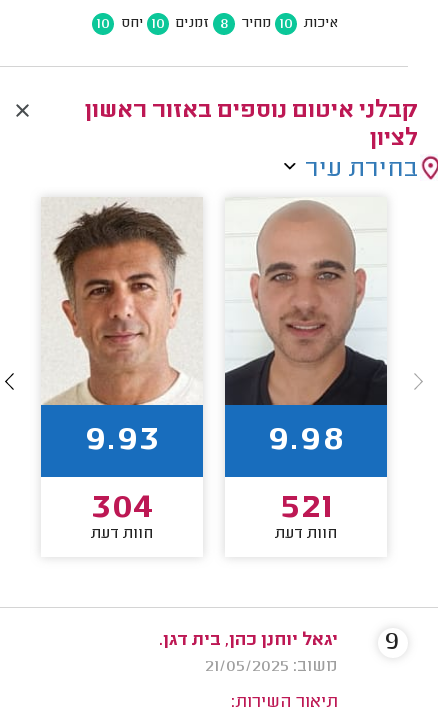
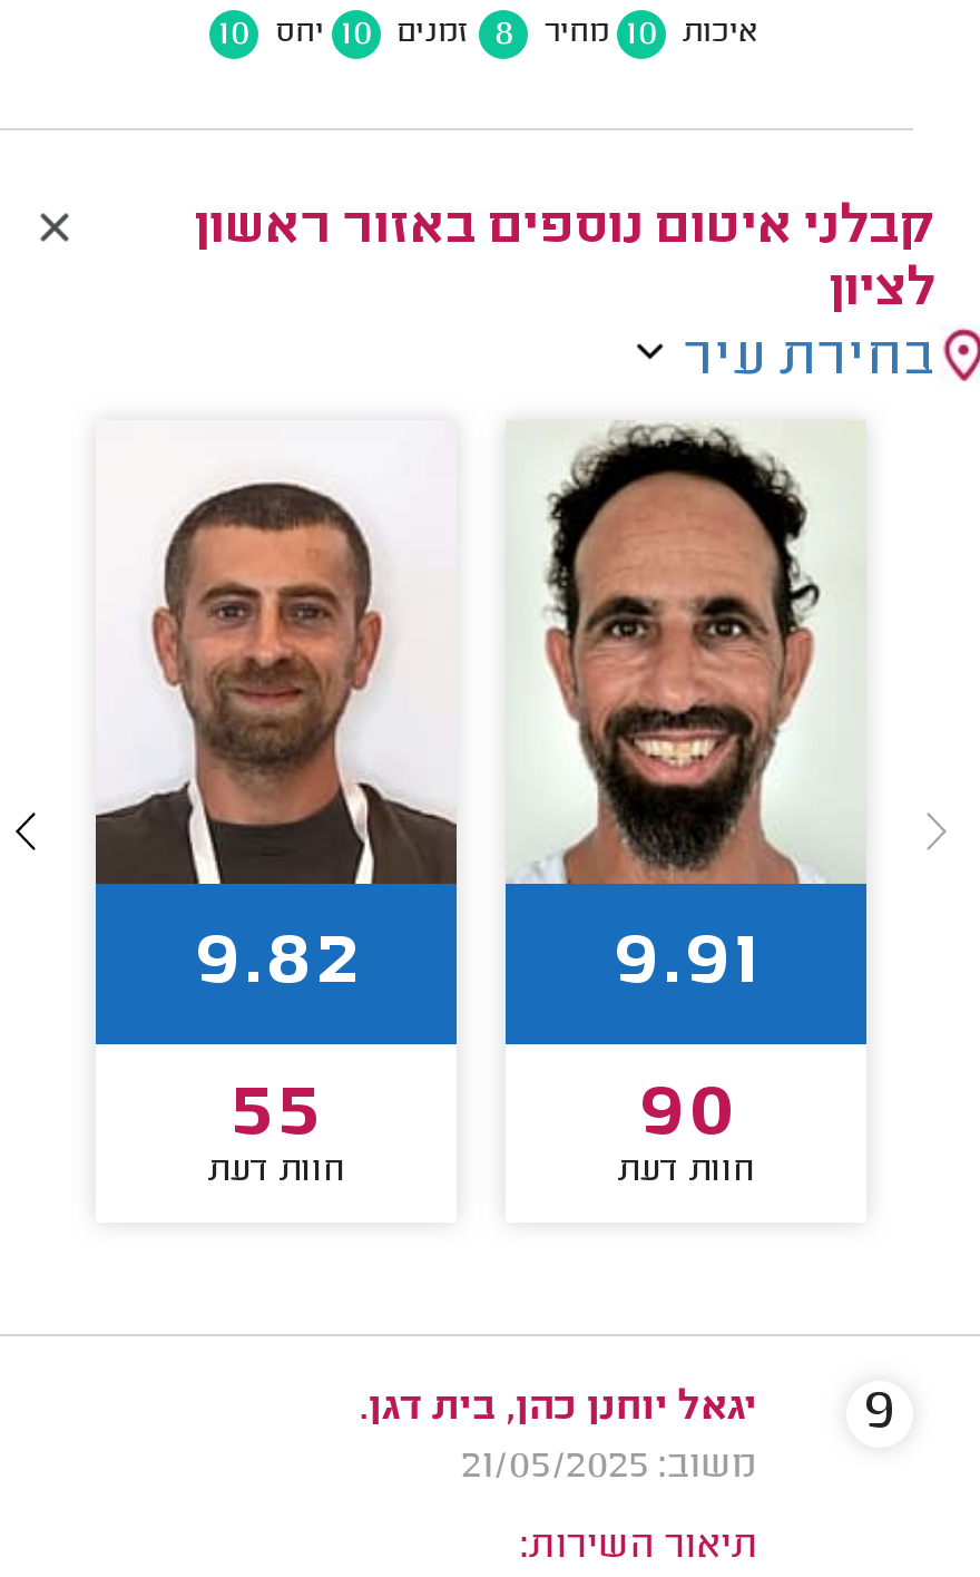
[41,198,203,461] [image] | 9.93 -> [94,425,459,1009] [image] | 9.82
[224,199,388,461] [image] | 9.98 -> [506,422,866,1009] [image] | 9.91
[91,489,153,529] 304 -> [229,1071,323,1160] 55
[279,489,332,529] 521 -> [637,1071,735,1160] 90

